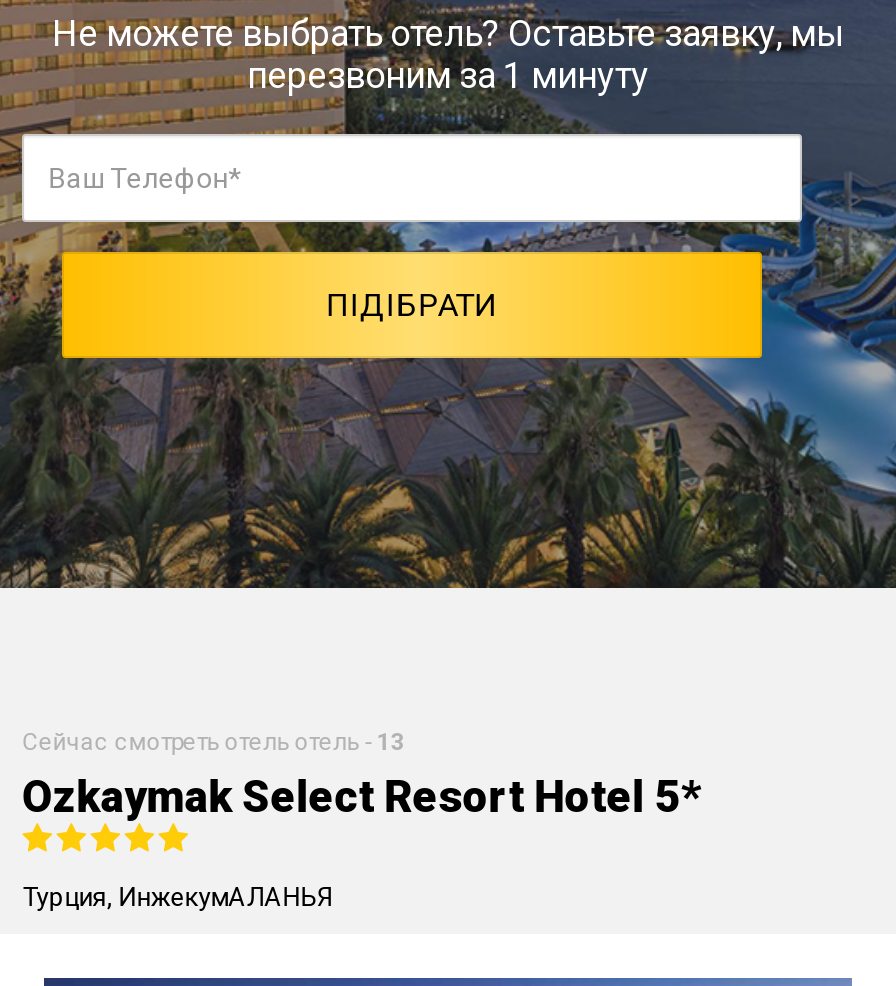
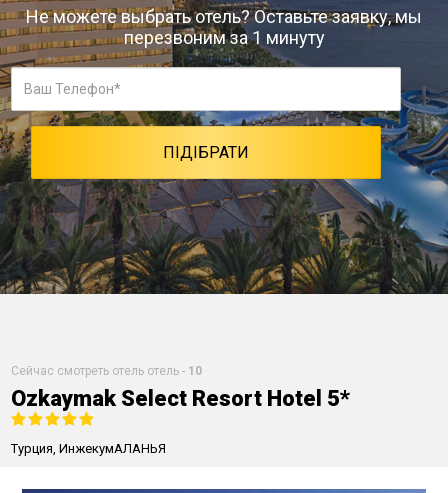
[22,728,404,756] Сейчас смотреть отель отель - 13 -> [11,364,202,378] Сейчас смотреть отель отель - 10

